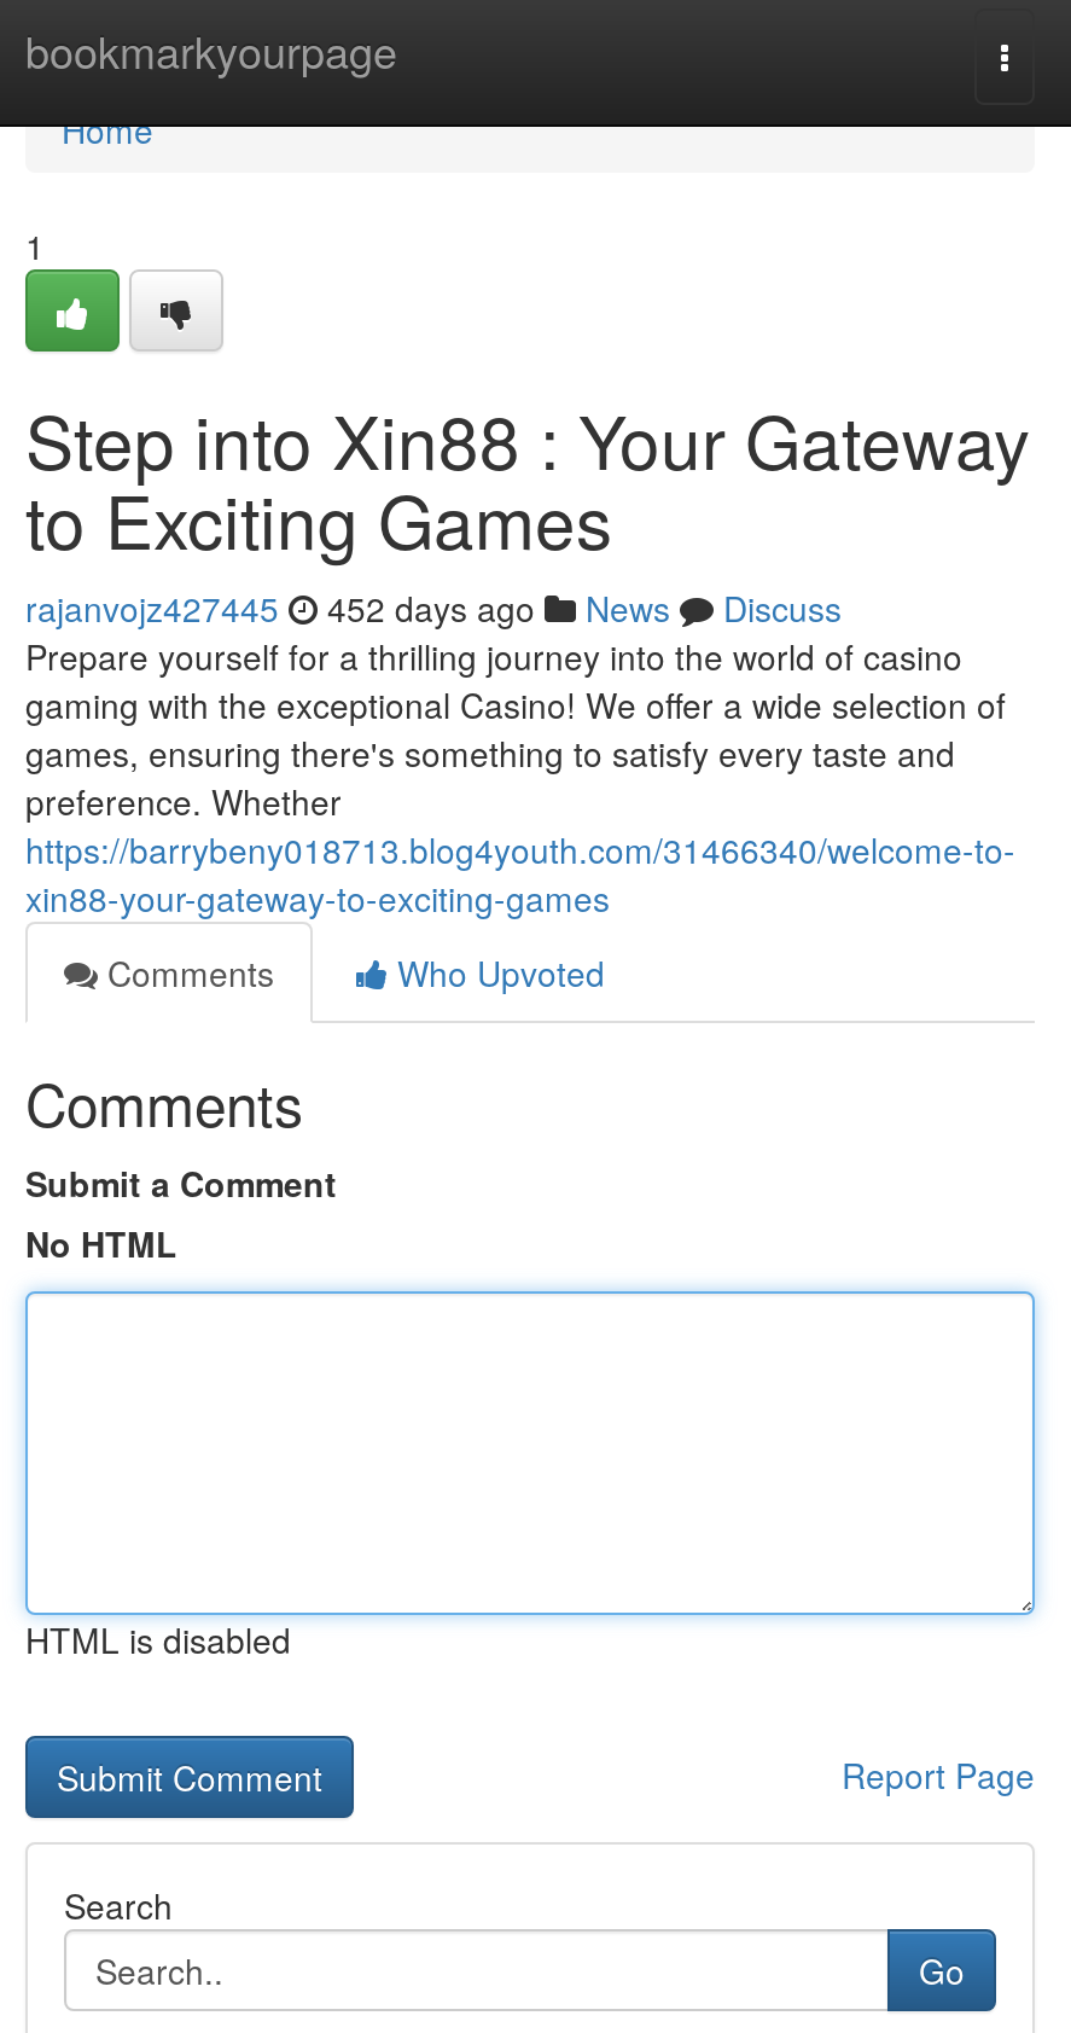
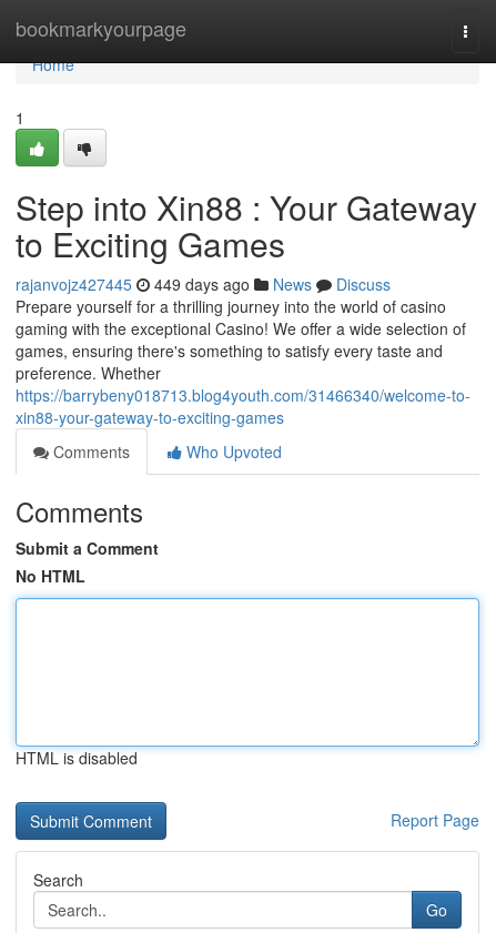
[25,583,842,632] rajanvojz427445 452 days ago News Discuss -> [16,273,391,295] rajanvojz427445 449 days ago News Discuss

